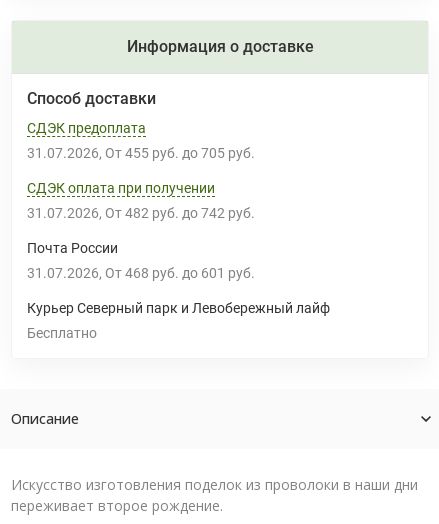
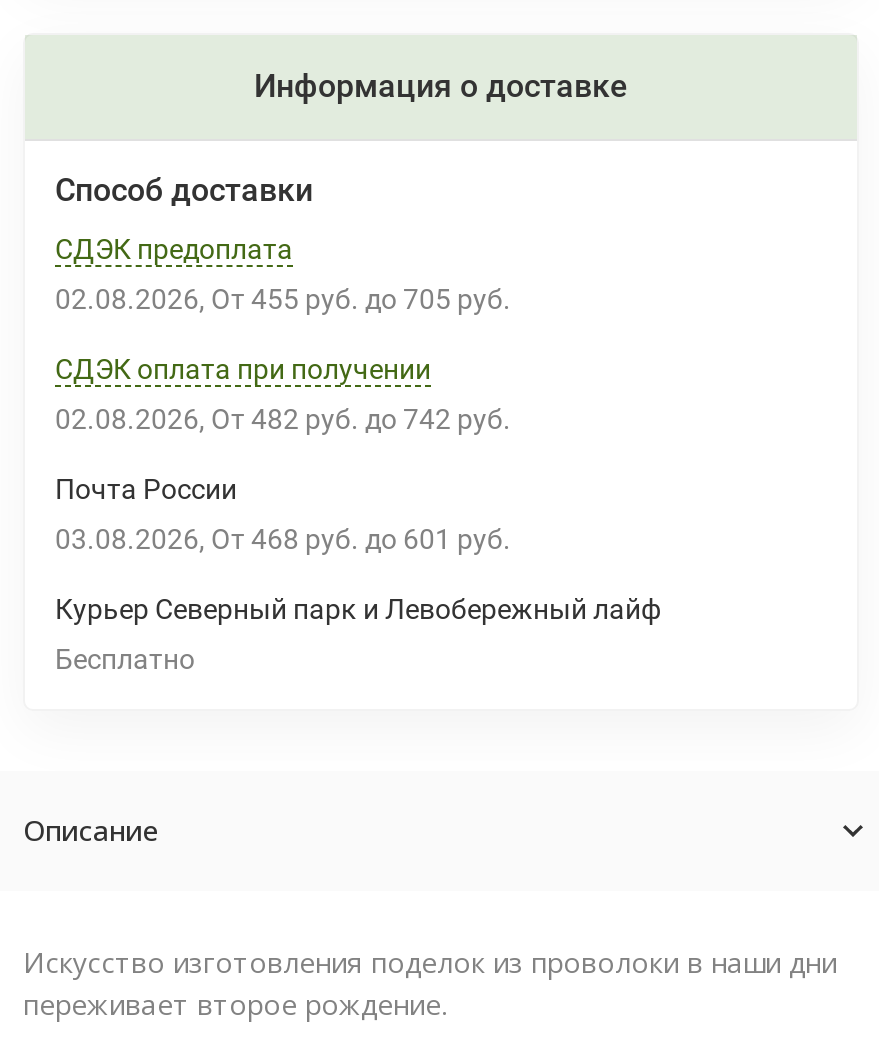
[27,145,122,161] 31.07.2026 От -> [55,283,245,315] 02.08.2026 От
[27,205,122,221] 31.07.2026 От -> [55,403,245,435] 02.08.2026 От
[27,265,122,281] 31.07.2026 От -> [55,523,245,555] 03.08.2026 От

